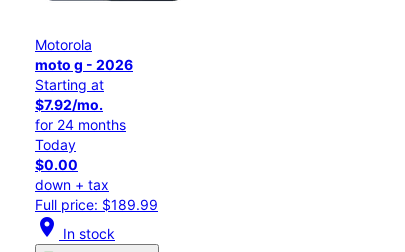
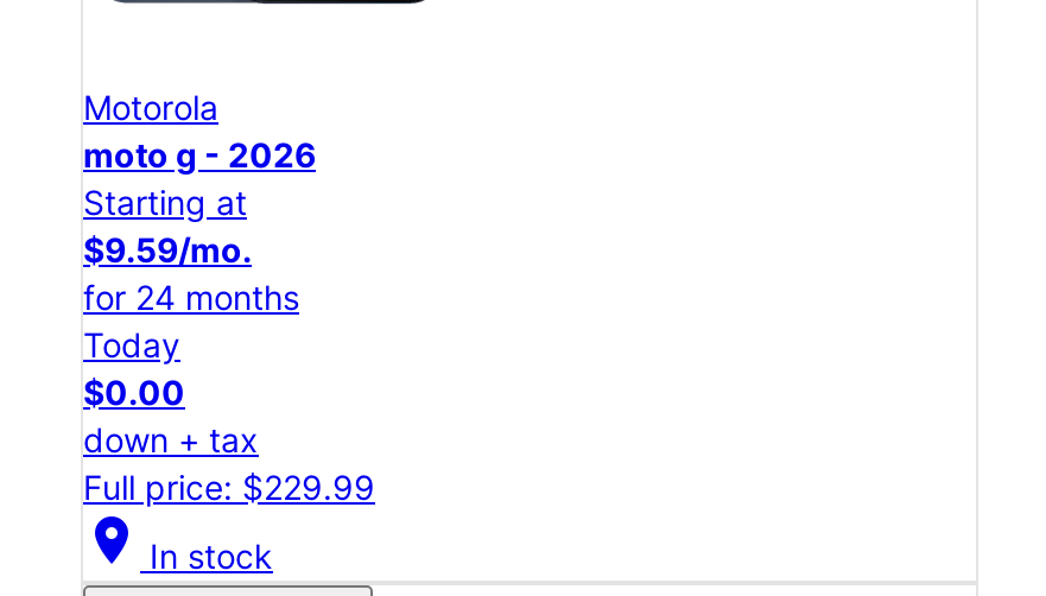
[35,96,103,113] $7.92/mo. -> [83,229,252,269] $9.59/mo.
[35,196,158,213] Full price: $189.99 -> [83,466,375,507] Full price: $229.99

